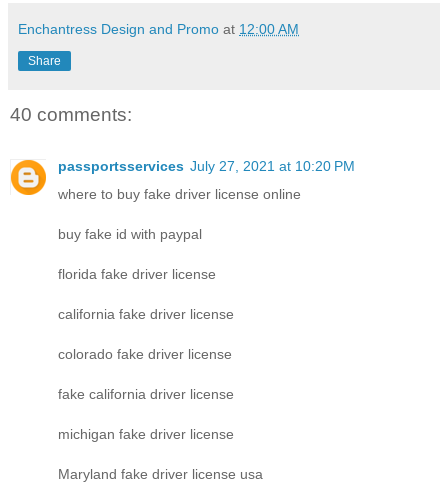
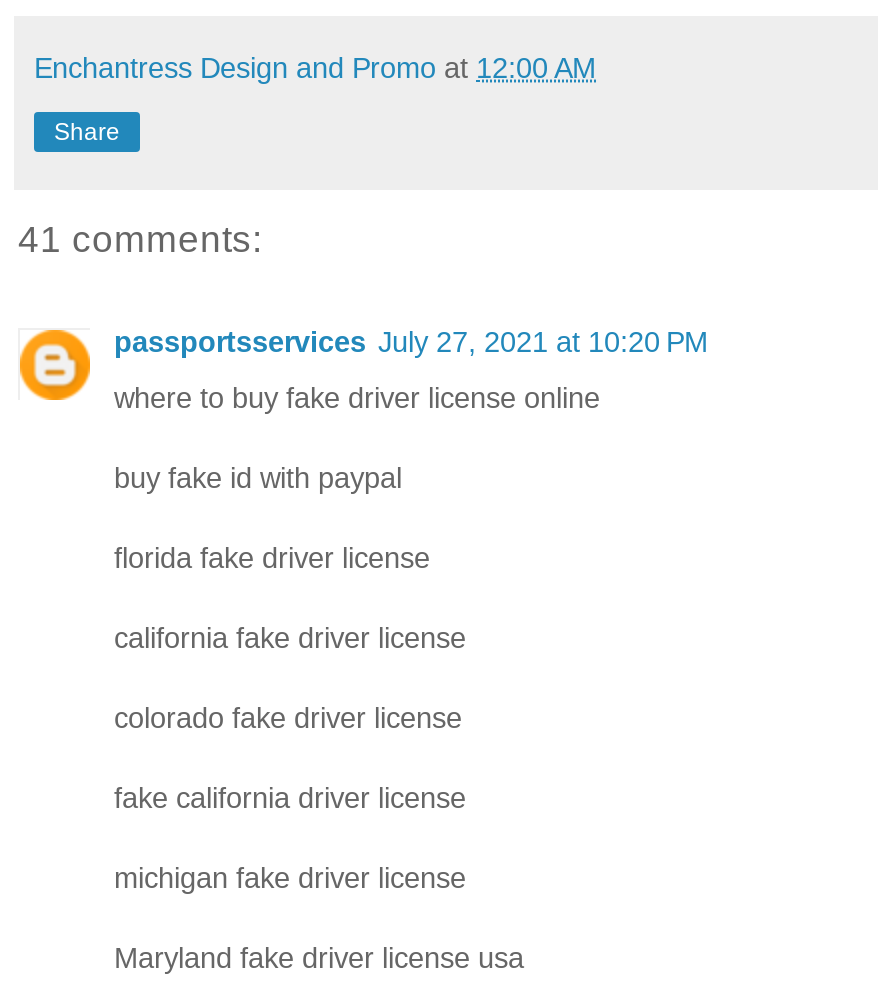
[10,104,132,125] 40 comments: -> [18,218,262,260] 41 comments:

